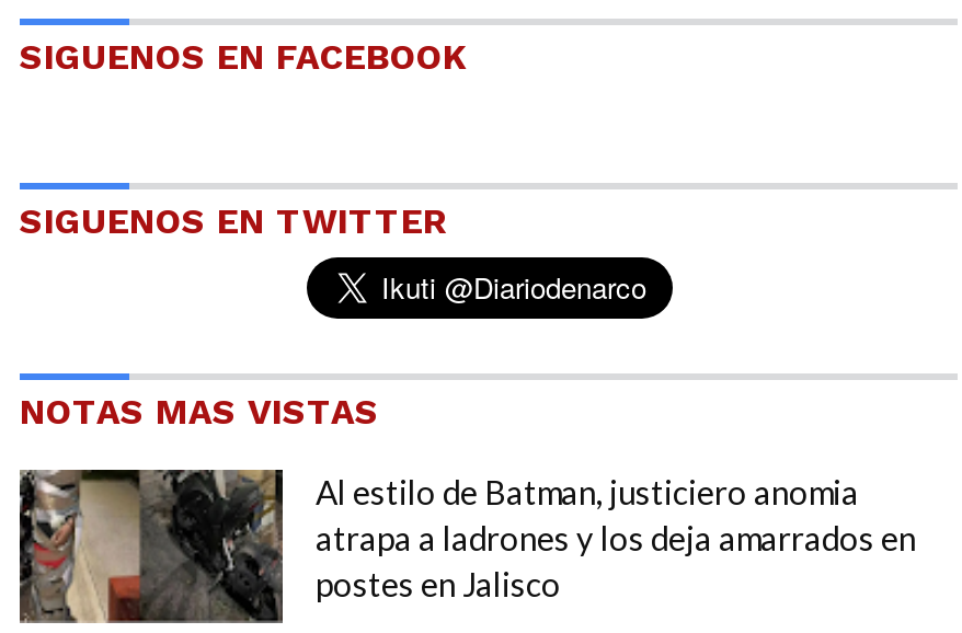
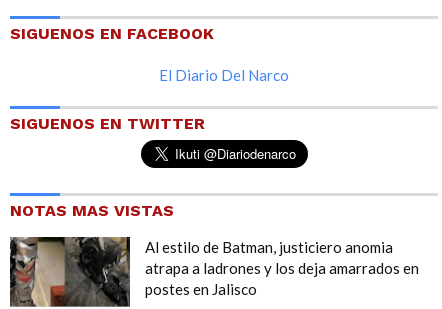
none -> [159,66,289,84] El Diario Del Narco

